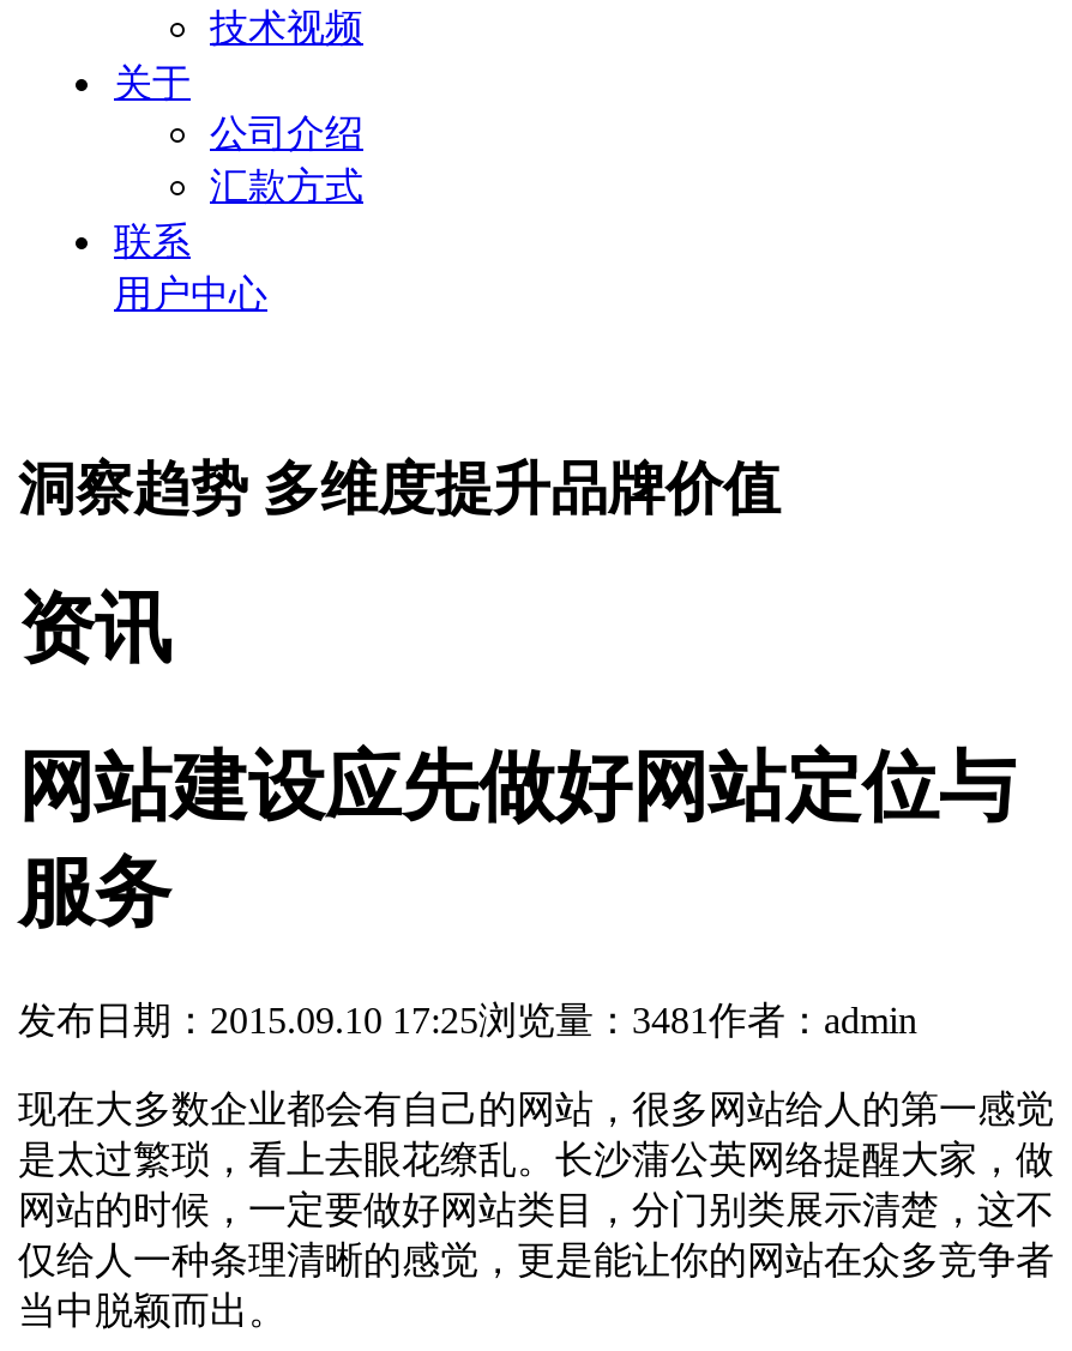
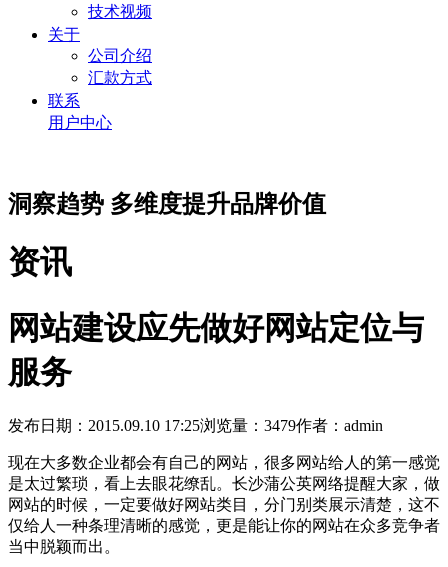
[18,1000,917,1041] 发布日期：2015.09.10 17:25浏览量：3481作者：admin -> [8,417,383,434] 发布日期：2015.09.10 17:25浏览量：3479作者：admin

